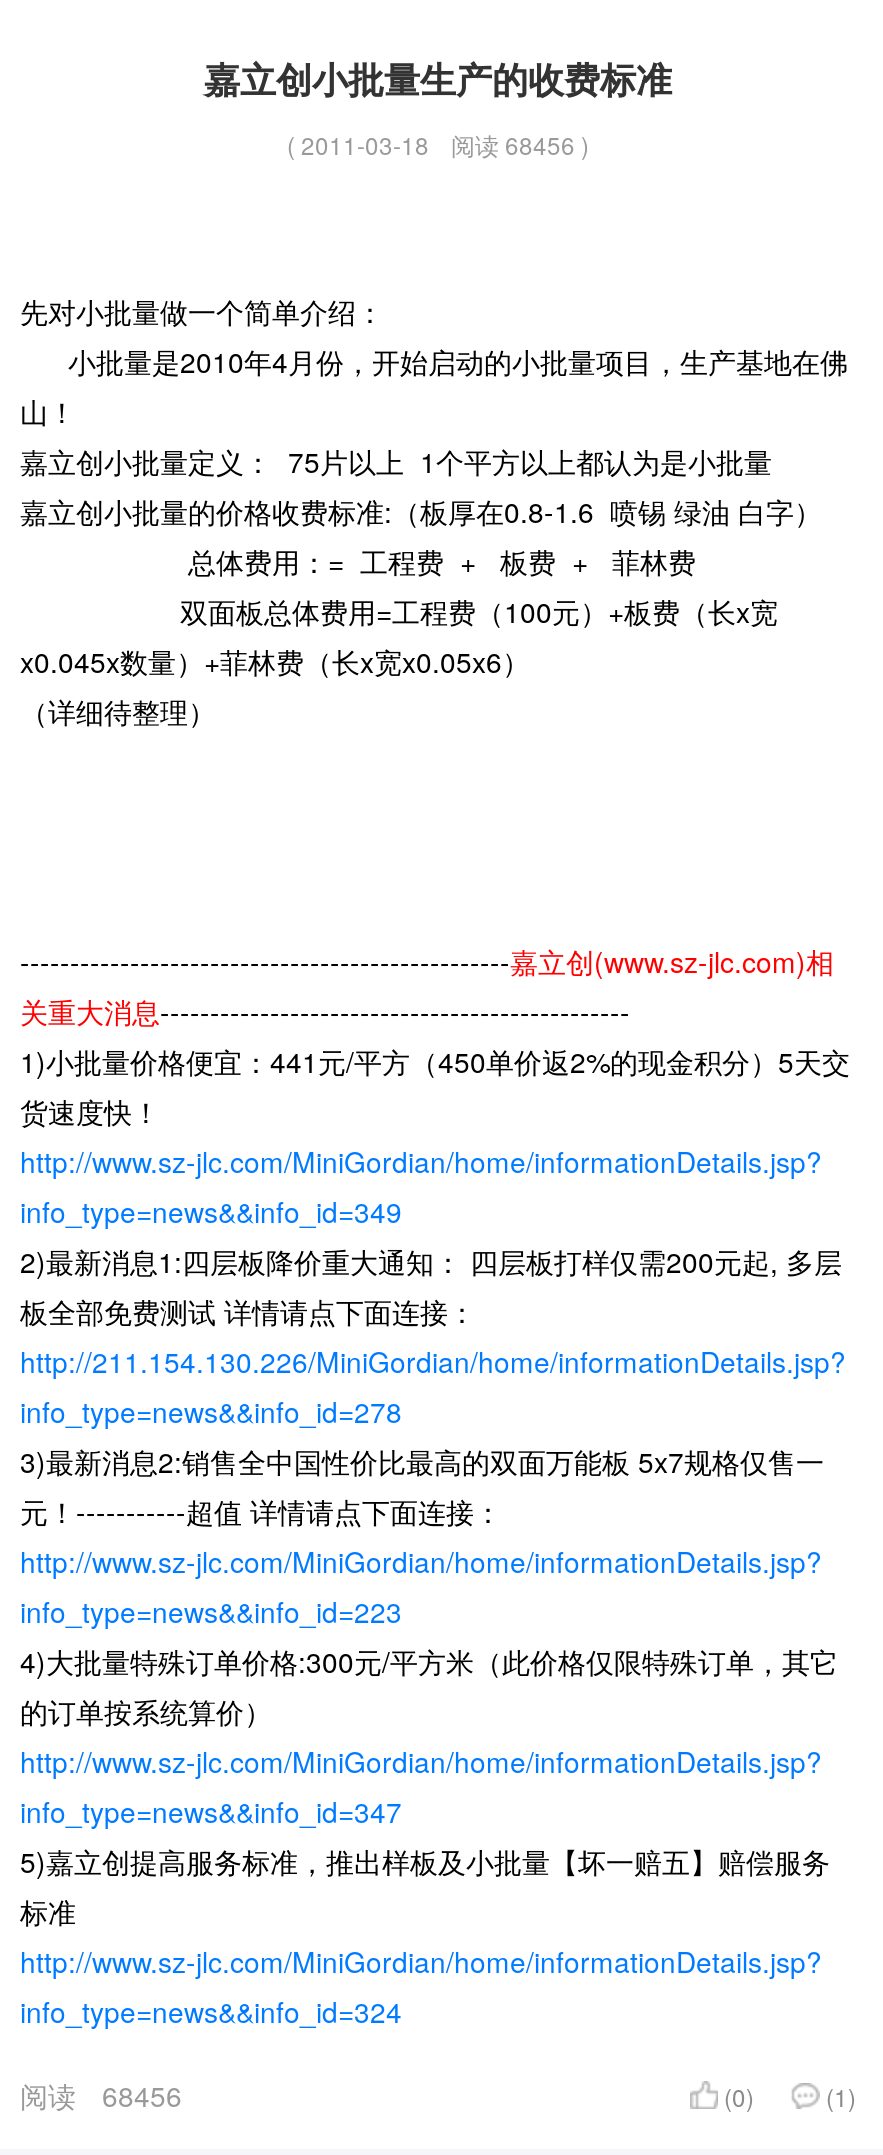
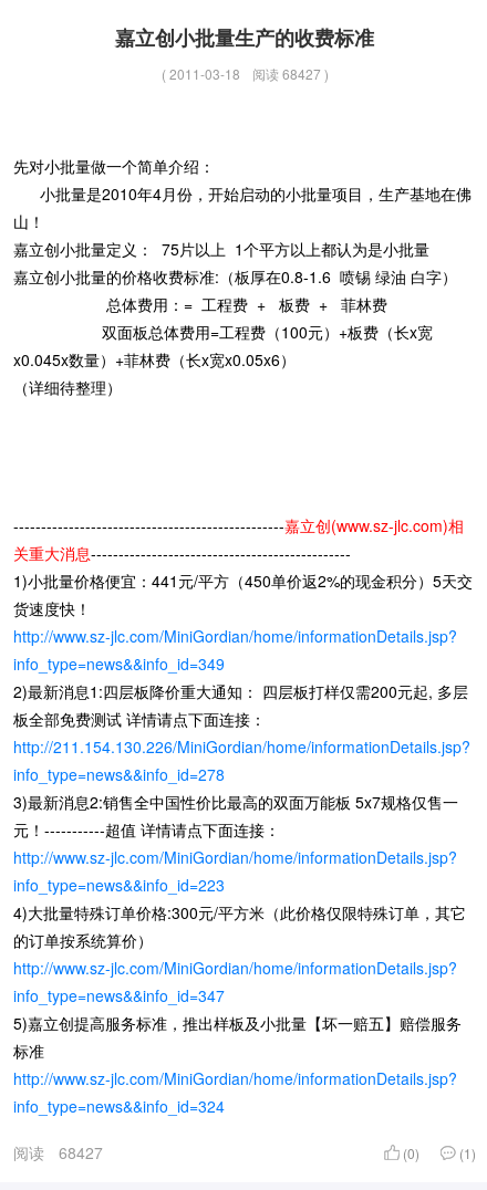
[287,127,589,161] (2011-03-18 阅读 68456) -> [161,64,328,83] (2011-03-18 阅读 68427)
[20,2075,182,2115] 阅读 68456 -> [13,1141,103,1163] 阅读 68427

